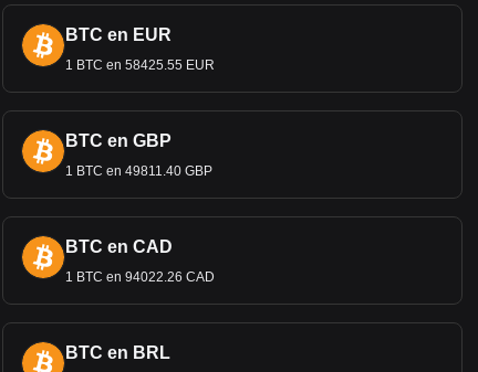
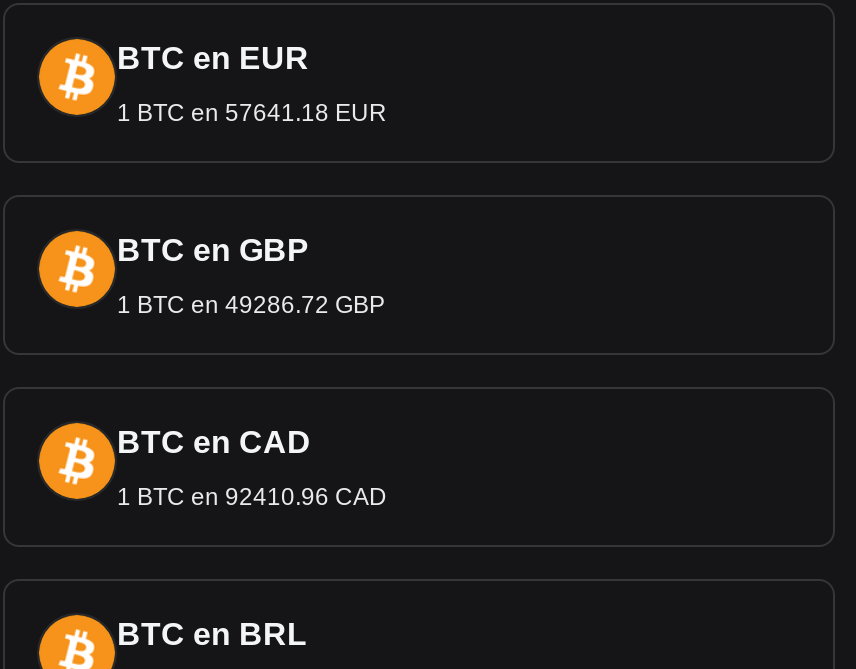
[65,57,215,73] 1 BTC en 58425.55 EUR -> [117,99,387,127] 1 BTC en 57641.18 EUR
[65,163,212,179] 1 BTC en 49811.40 GBP -> [117,291,385,319] 1 BTC en 49286.72 GBP
[65,269,215,285] 1 BTC en 94022.26 CAD -> [117,483,387,511] 1 BTC en 92410.96 CAD

